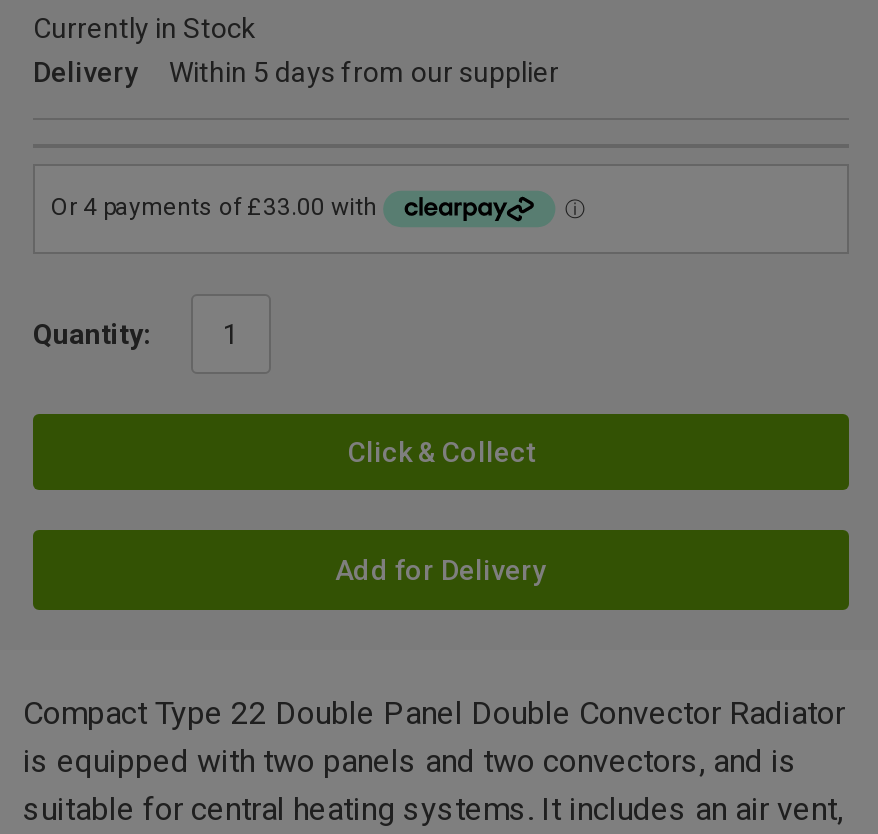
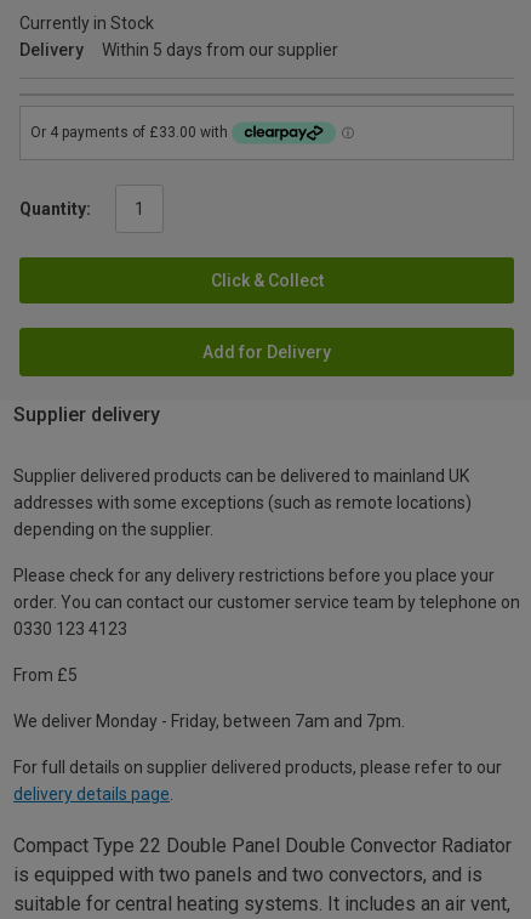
none -> [13,403,520,803] Supplier delivery | Supplier delivered products can be delivered to mainland UK | addresses with some exceptions (such as remote locations) | depending on the supplier. | Please check for any delivery restrictions before you place your | order. You can contact our customer service team by telephone on | 0330 123 4123 | From £5 | We deliver Monday - Friday, between 7am and 7pm. | For full details on supplier delivered products, please refer to our | delivery details page.

